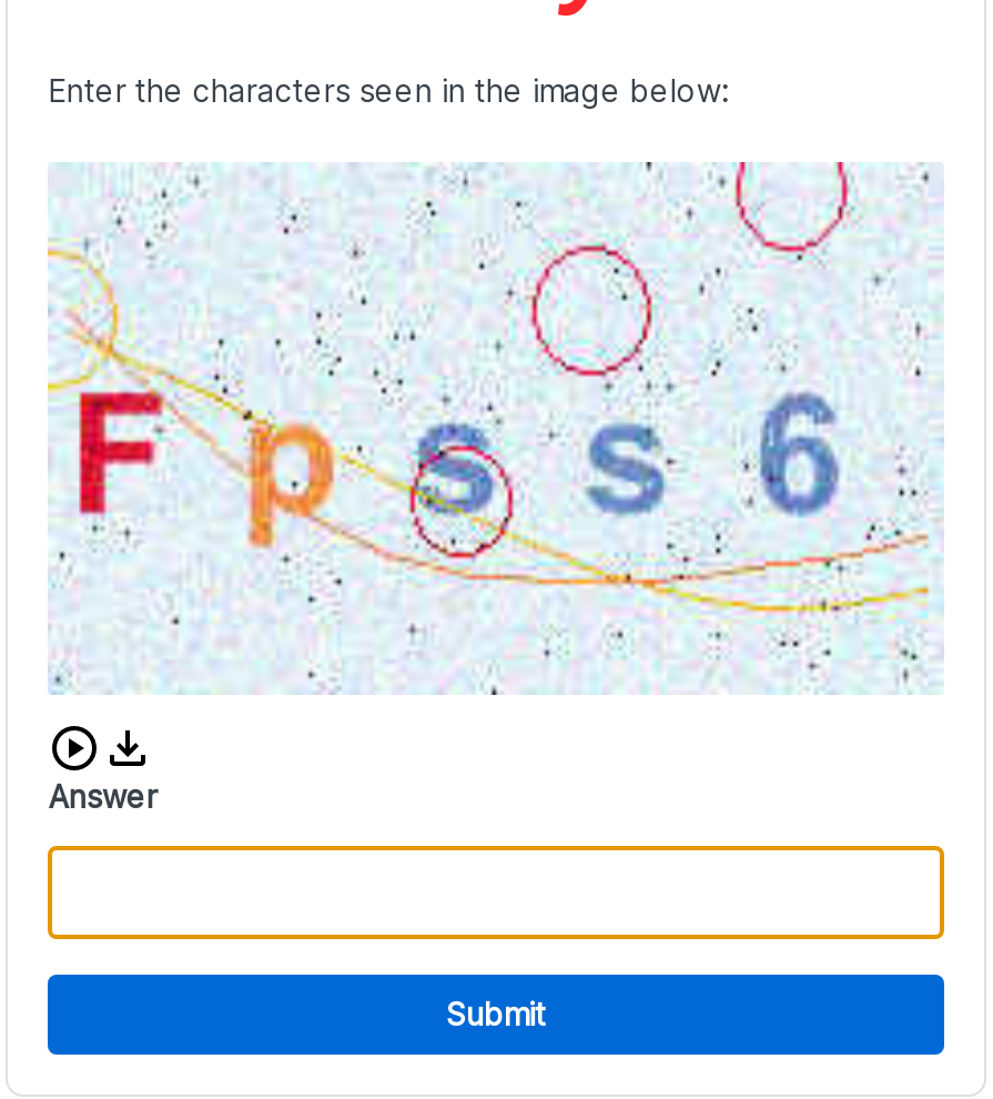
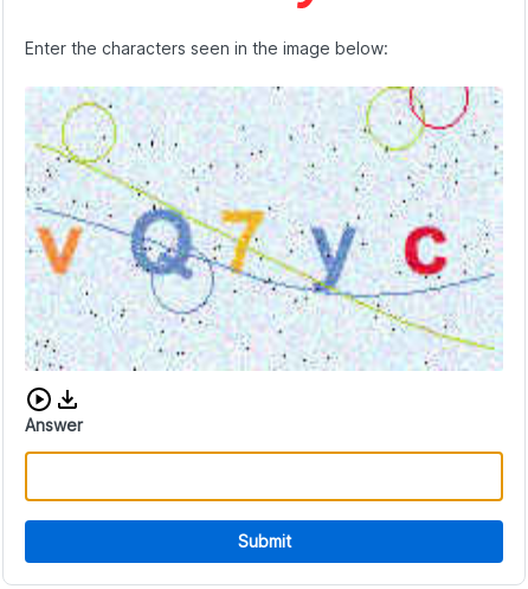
[45,160,942,695] [image] -> [26,85,501,372] [image]

